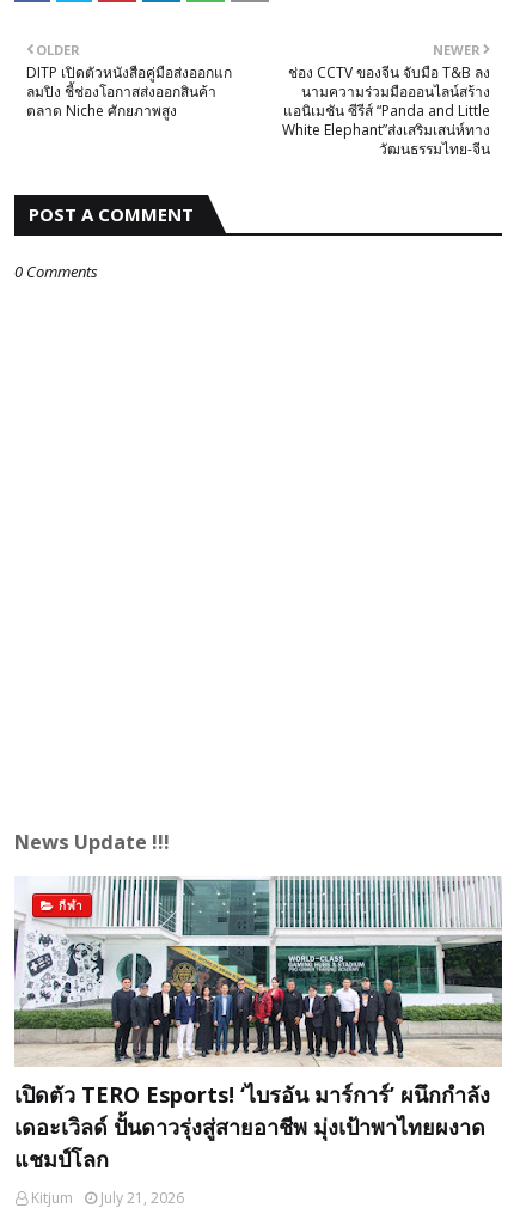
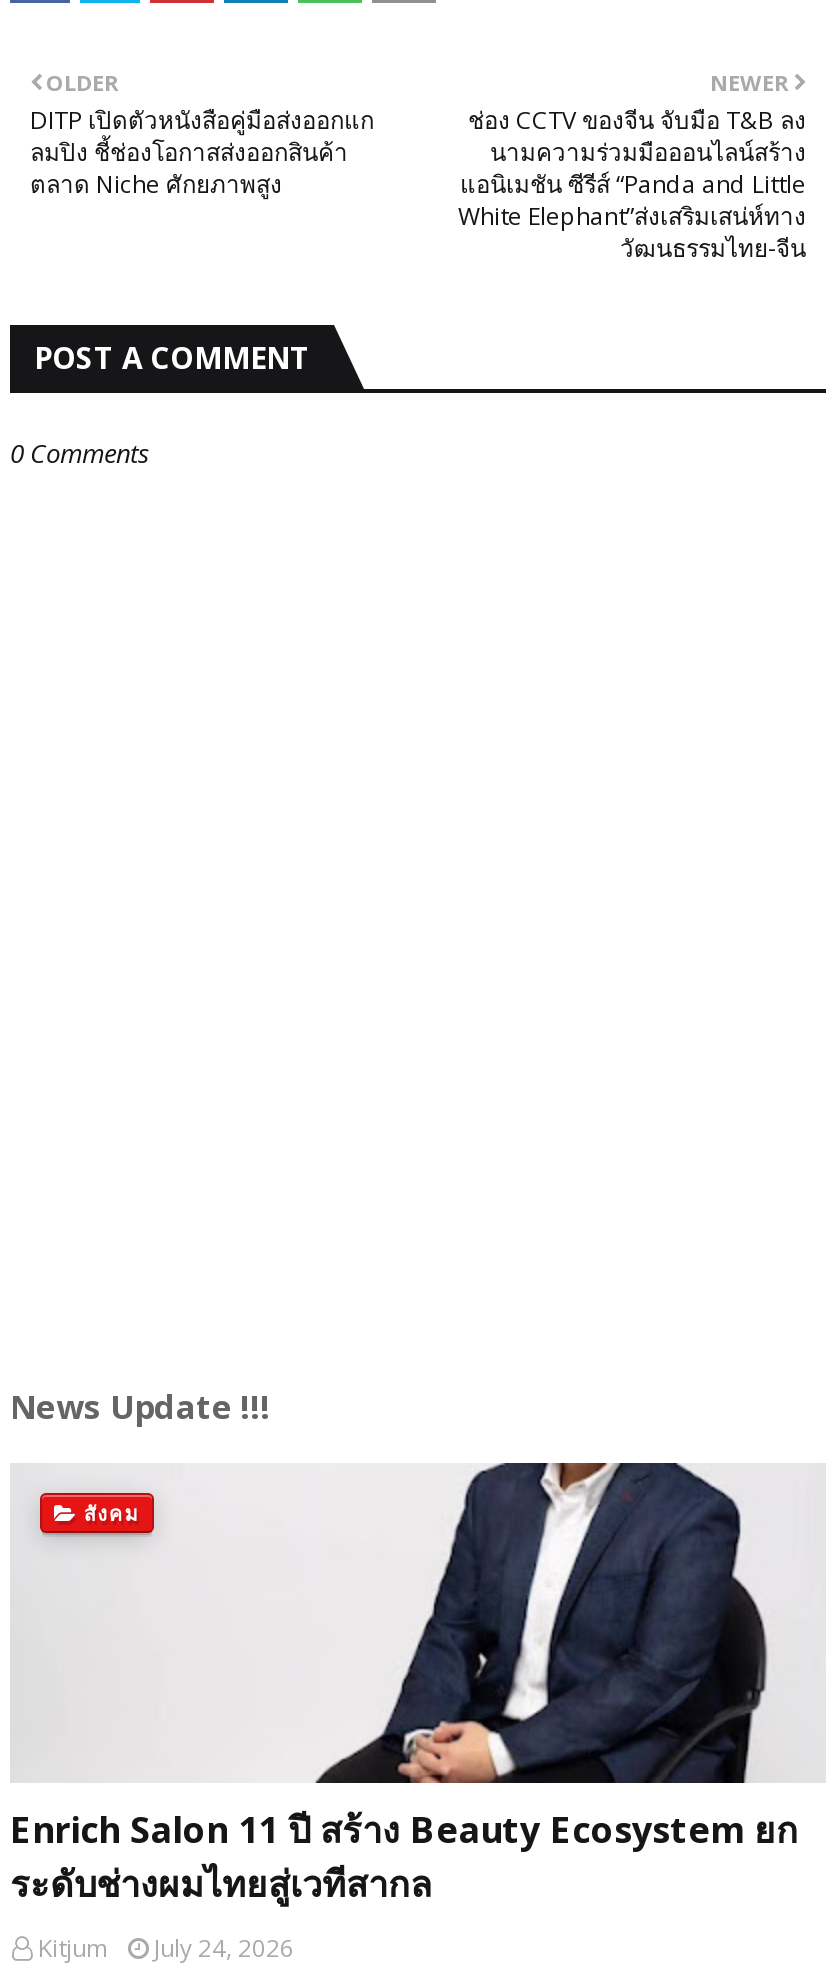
[13,876,503,1067] [image] | กีฬา -> [14,1461,826,1735] [image] | สังคม
[14,1080,490,1173] เปิดตัว TERO Esports! ‘ไบรอัน มาร์การ์’ ผนึกกำลัง | เดอะเวิลด์ ปั้นดาวรุ่งสู่สายอาชีพ มุ่งเป้าพาไทยผงาด | แชมป์โลก -> [10,1804,798,1906] Enrich Salon 11 ปี สร้าง Beauty Ecosystem ยก | ระดับช่างผมไทยสู่เวทีสากล
[31,1187,184,1208] Kitjum July 21, 2026 -> [38,1930,294,1964] Kitjum July 24, 2026

